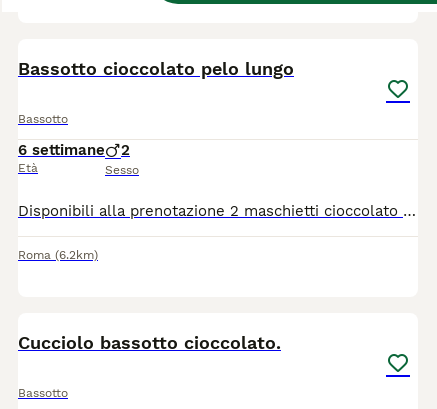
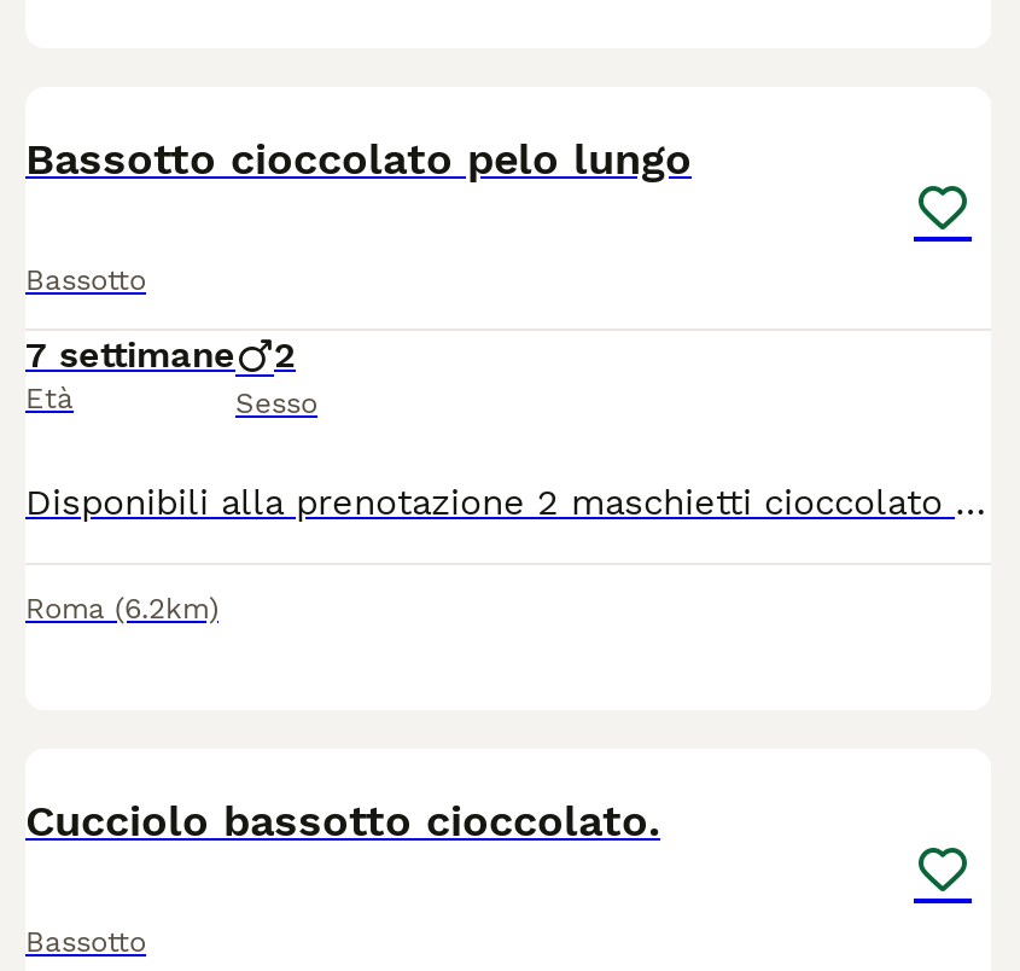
[18,141,130,159] 6 settimane 2 -> [25,333,296,377] 7 settimane 2

